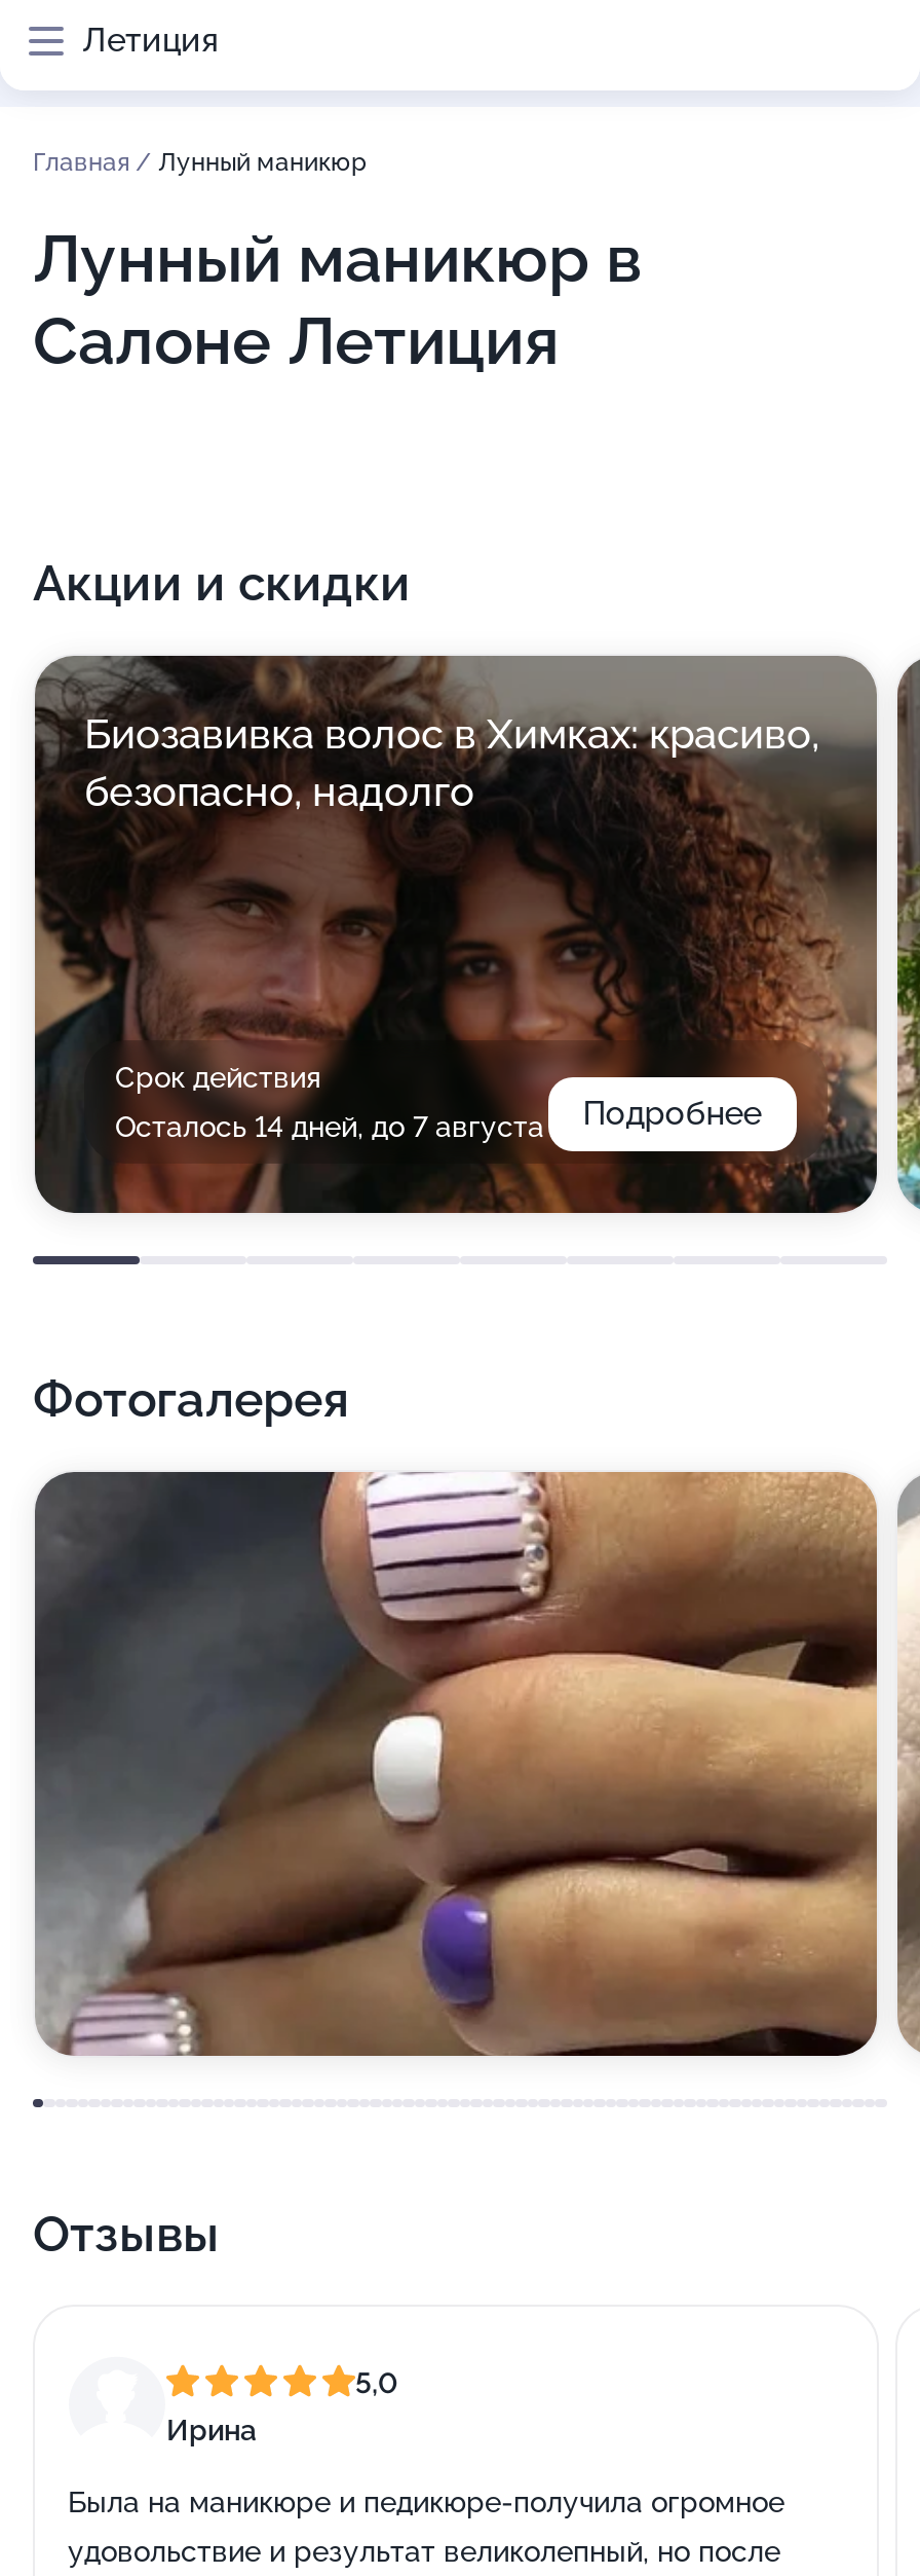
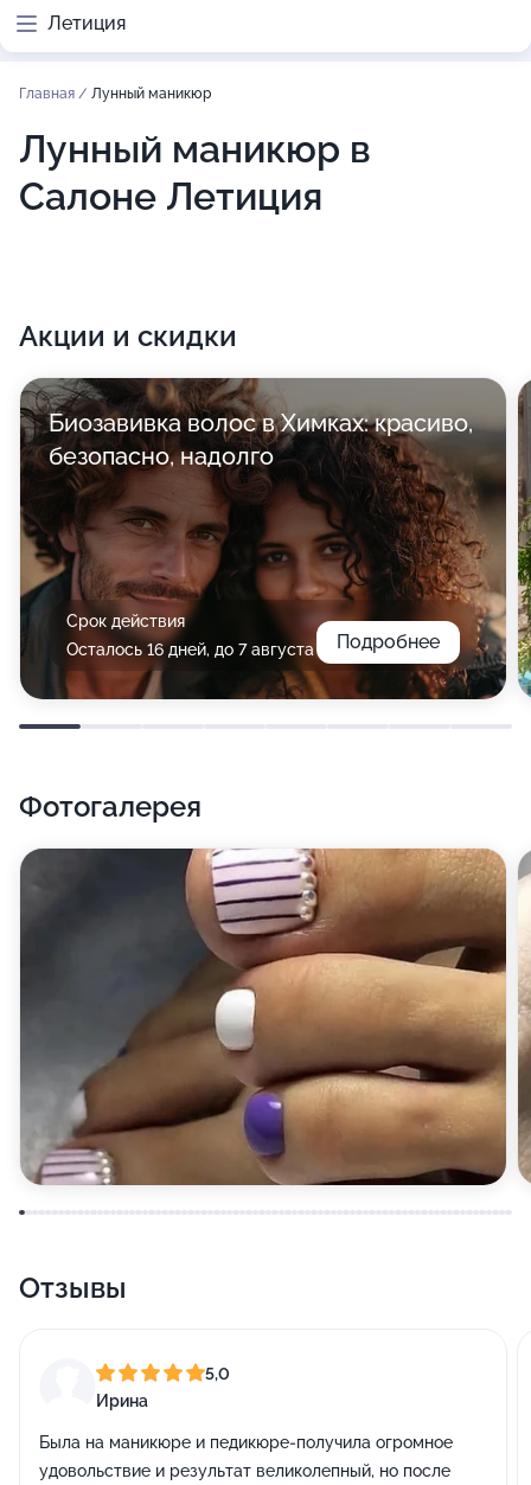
[115,1110,544,1143] Осталось 14 дней, до 7 августа -> [66,640,314,659] Осталось 16 дней, до 7 августа

